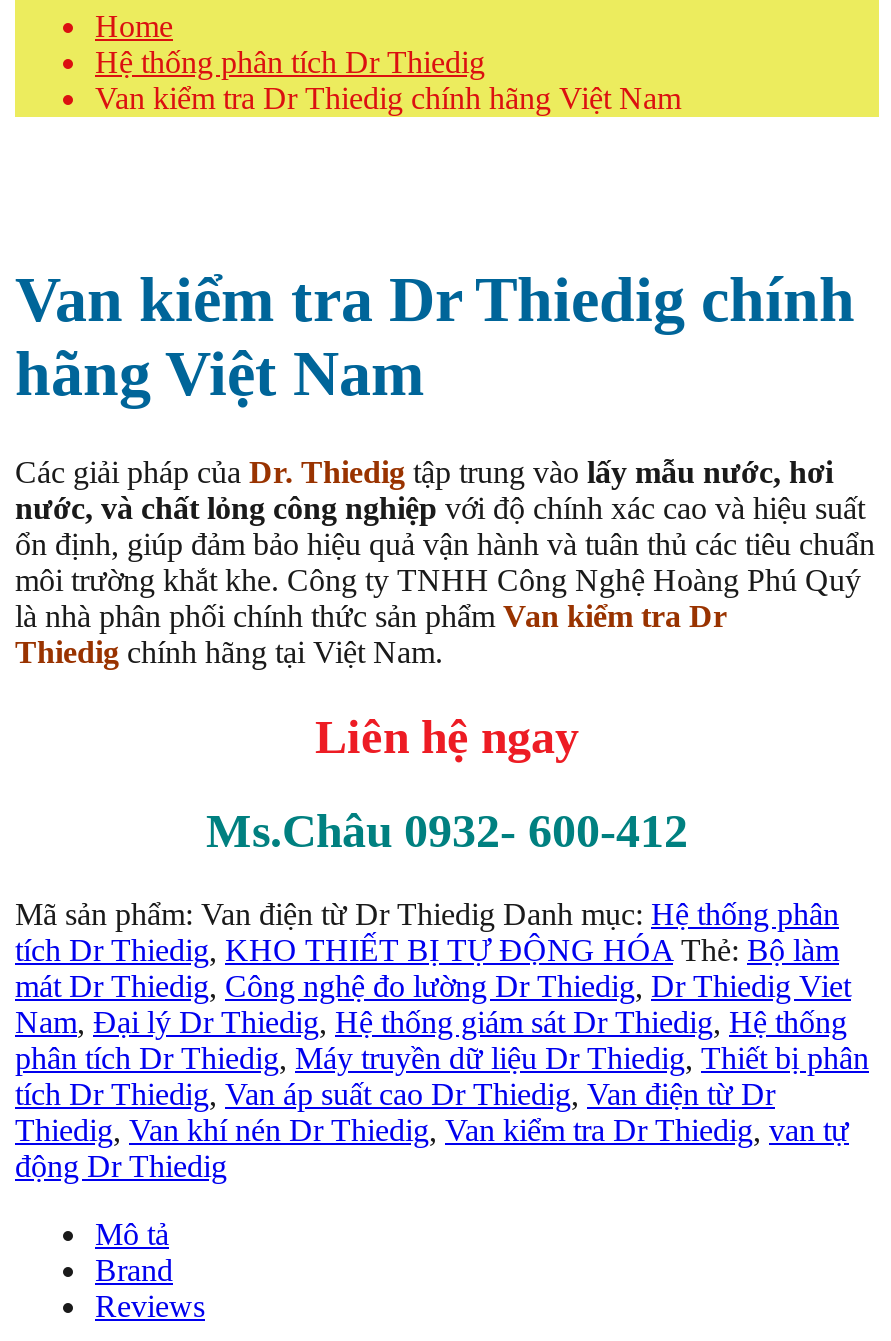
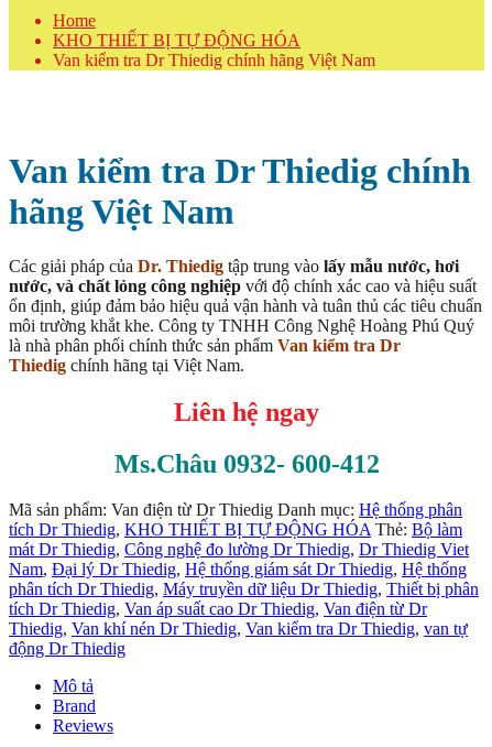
[95,45,485,79] Hệ thống phân tích Dr Thiedig -> [53,31,300,49] KHO THIẾT BỊ TỰ ĐỘNG HÓA

